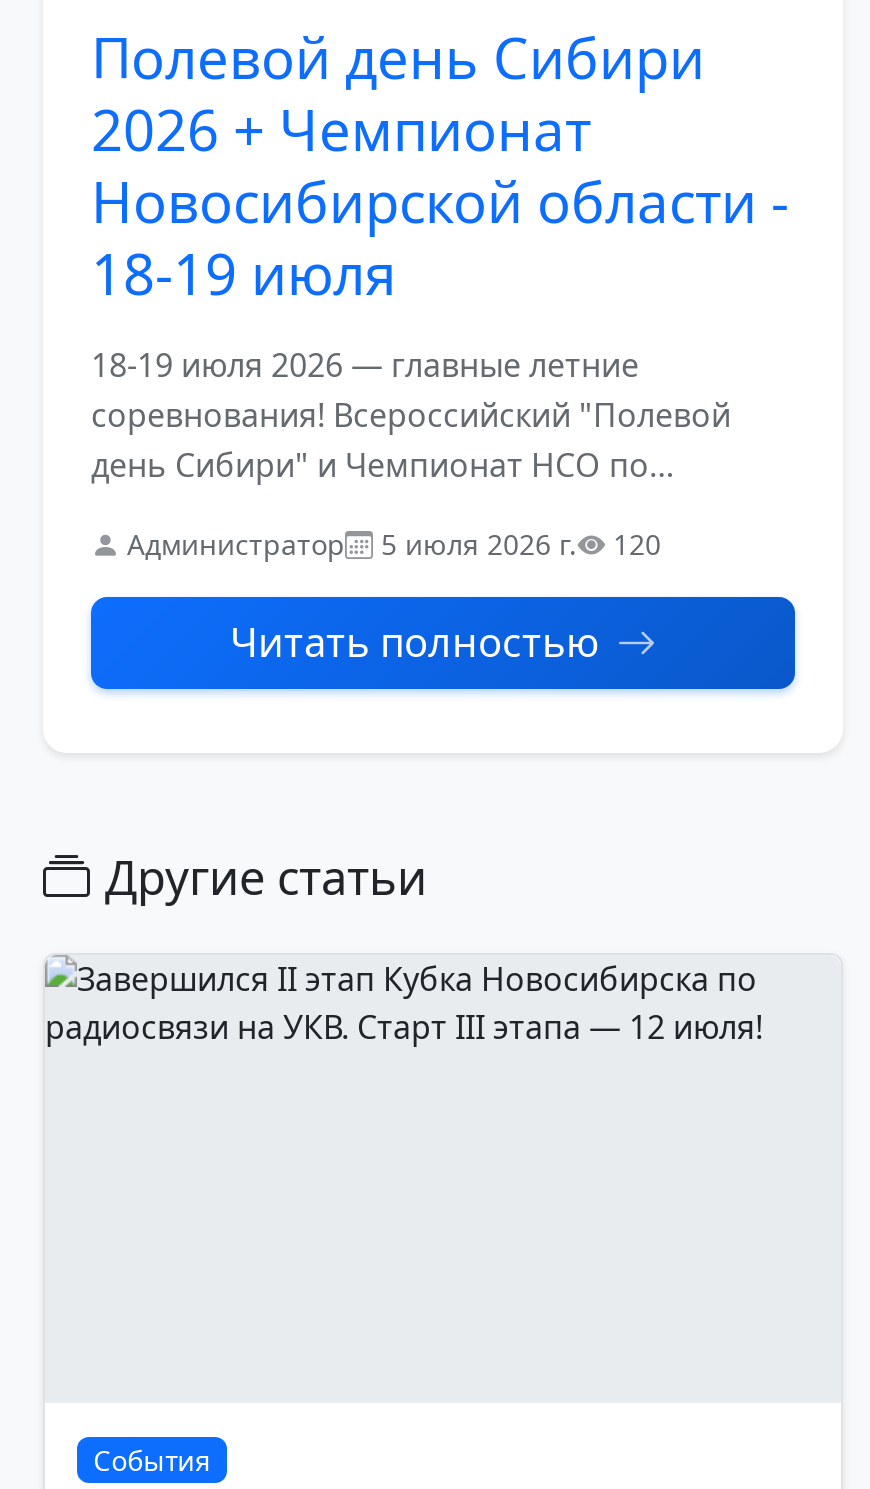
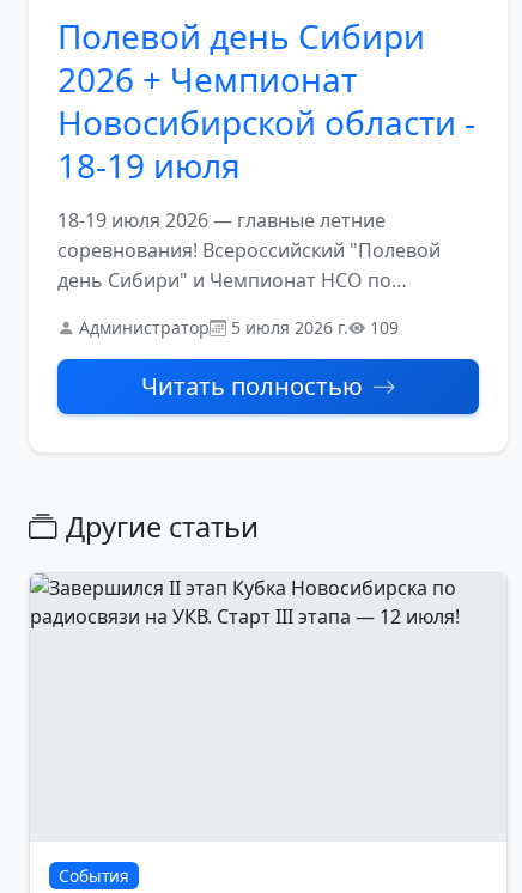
[127,525,661,563] Администратор 5 июля 2026 г. 120 -> [79,316,399,339] Администратор 5 июля 2026 г. 109

